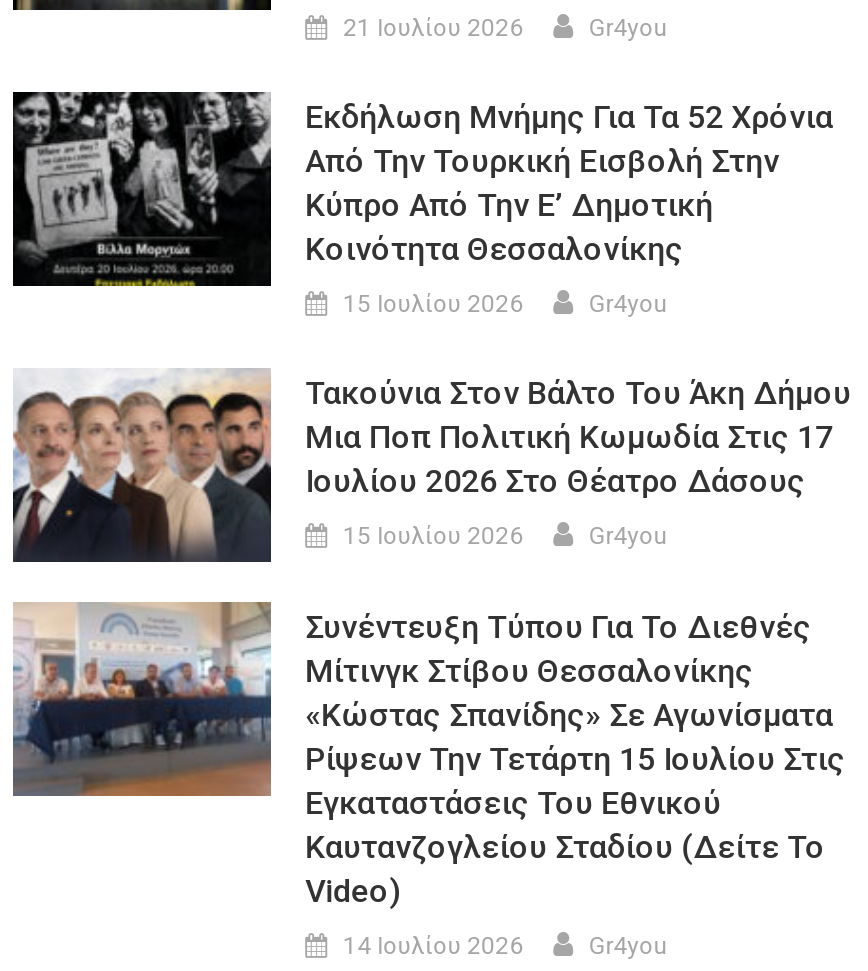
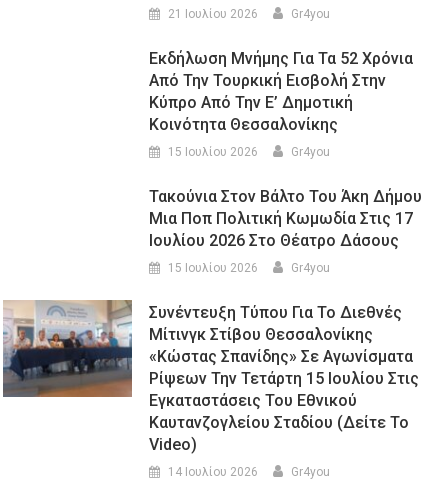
[11,90,273,288] [image] -> none
[11,368,273,564] [image] -> none

